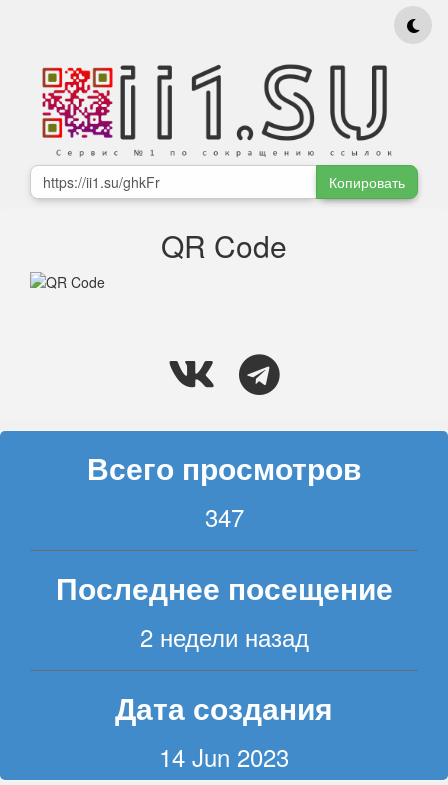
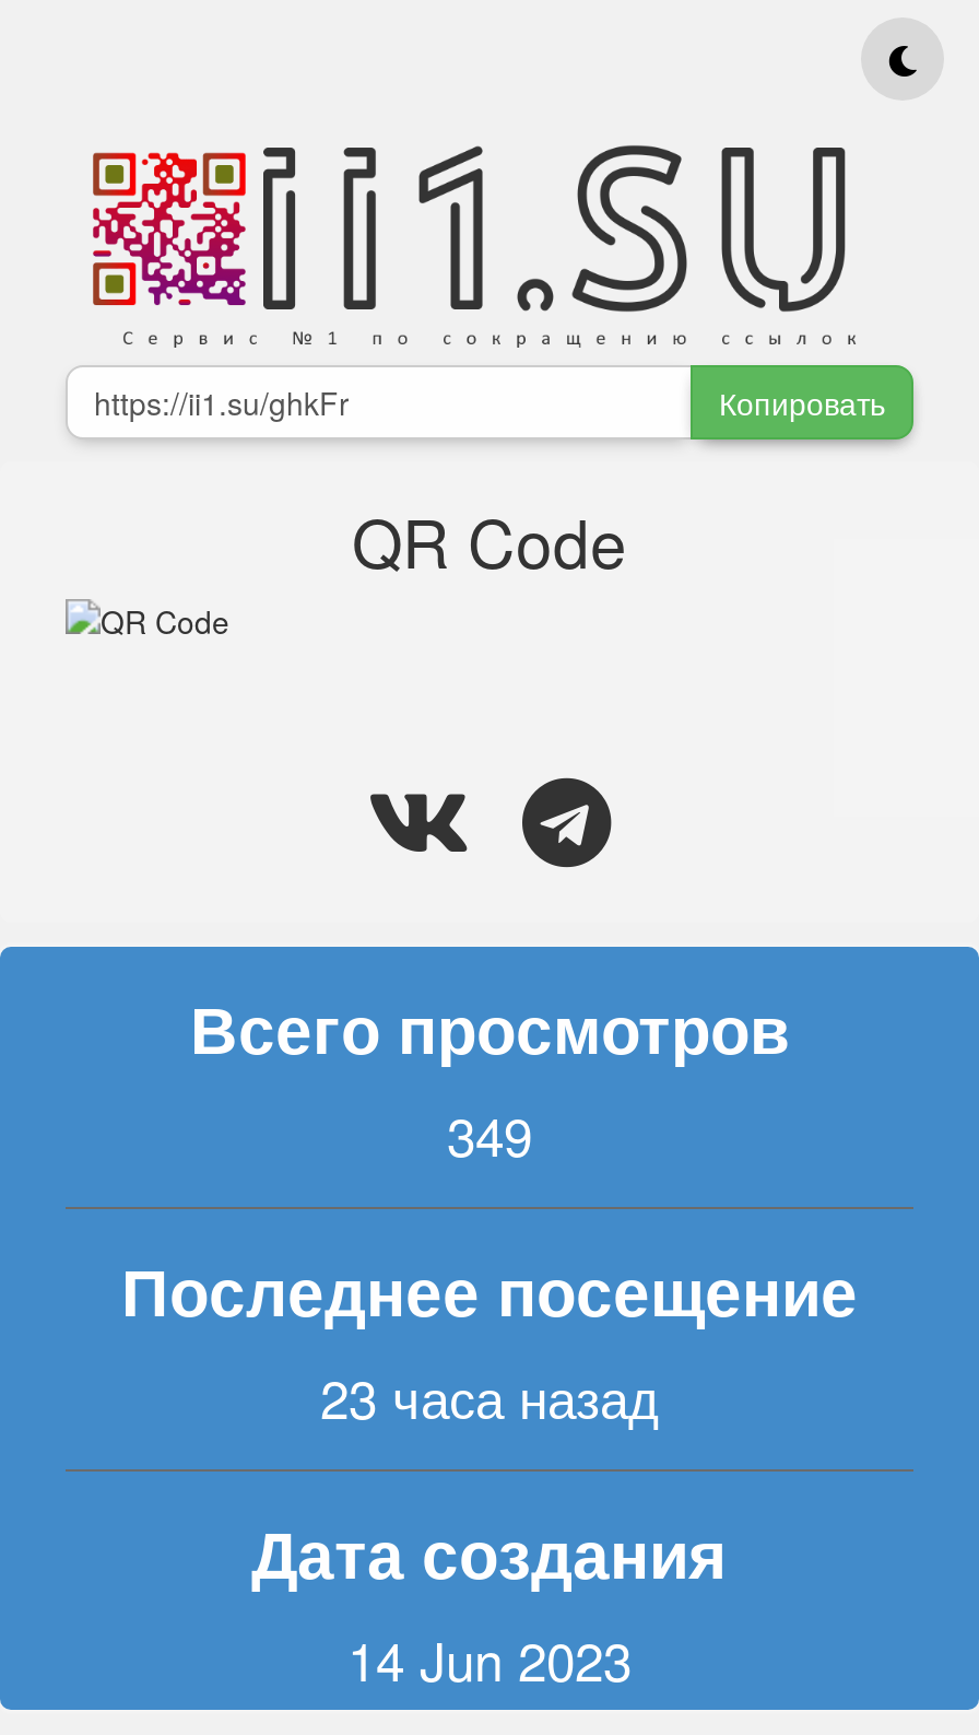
[204,499,243,534] 347 -> [447,1095,532,1172] 349
[139,619,308,654] 2 недели назад -> [320,1358,659,1434] 23 часа назад

